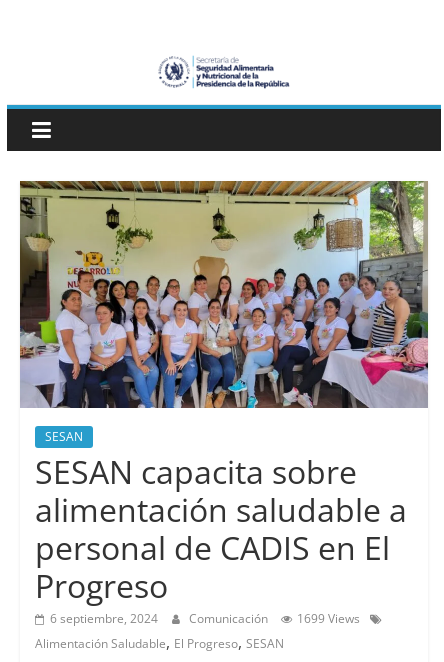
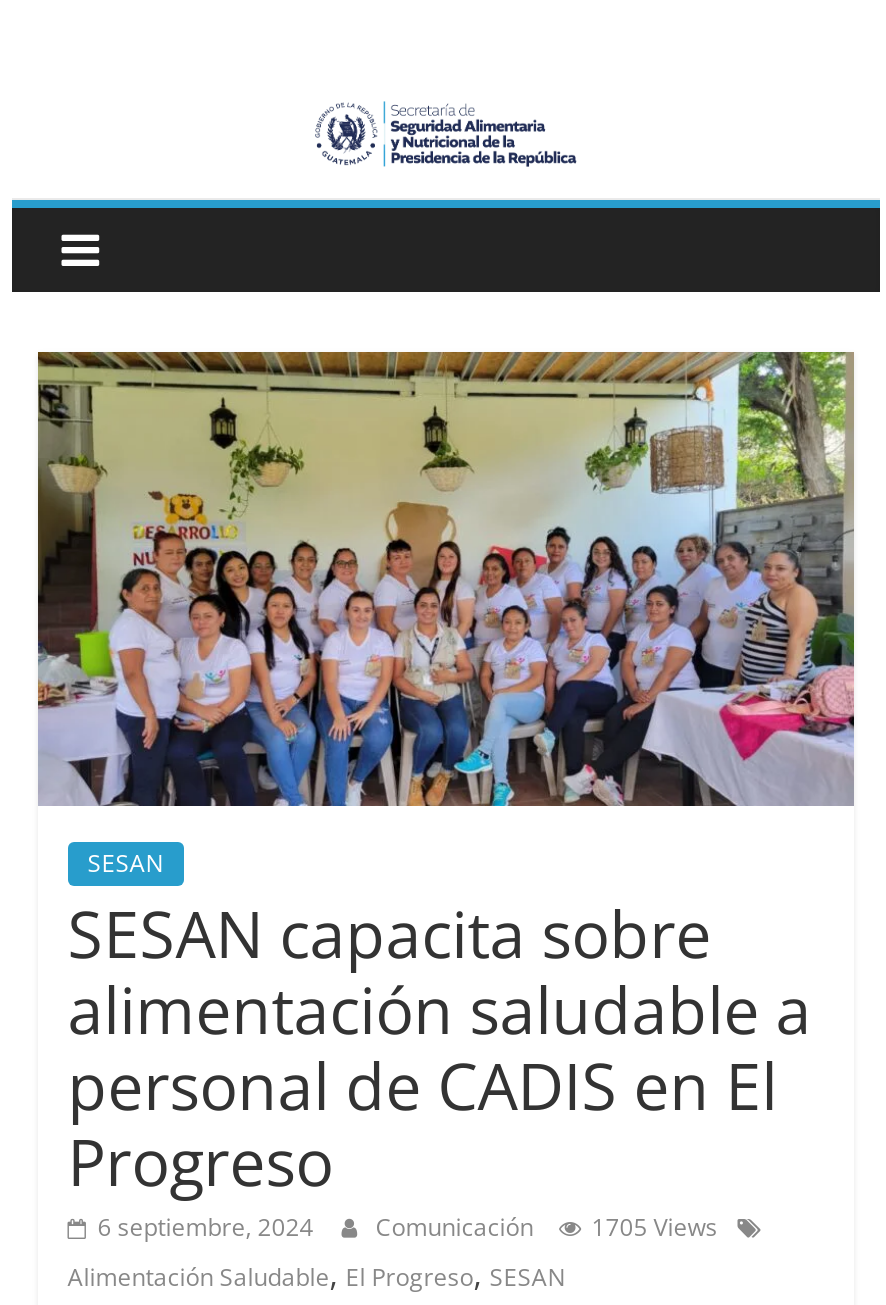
[50,610,360,627] 6 septiembre, 2024 Comunicación 1699 Views -> [98,1210,718,1244] 6 septiembre, 2024 Comunicación 1705 Views

